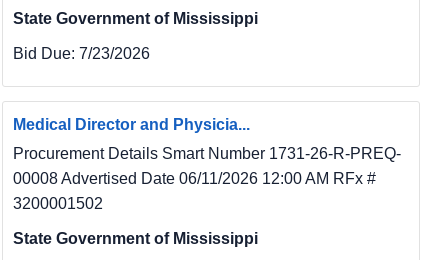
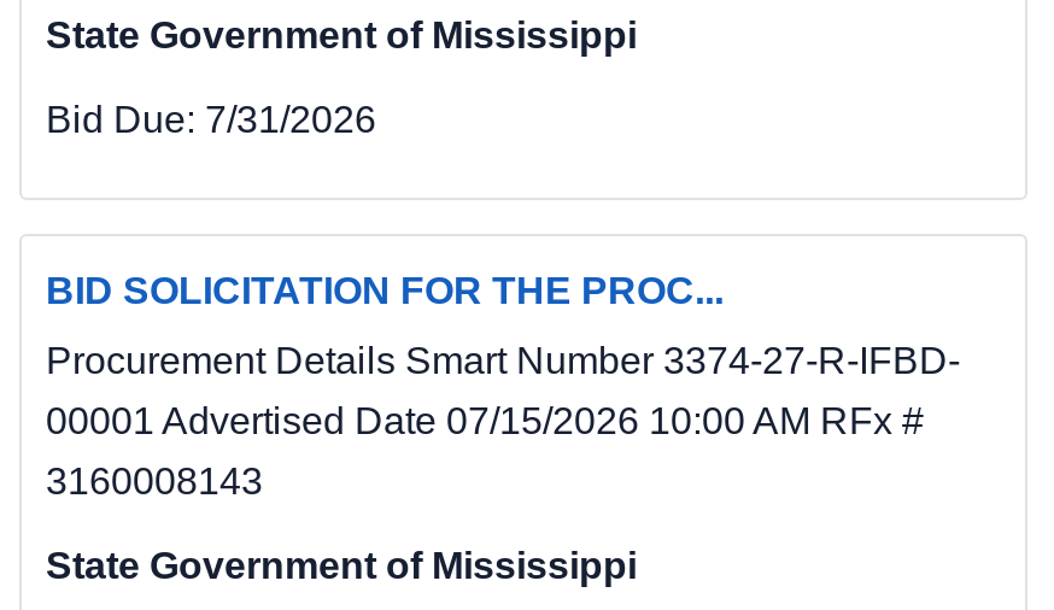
[13,45,150,62] Bid Due: 7/23/2026 -> [46,99,376,140] Bid Due: 7/31/2026
[13,116,250,133] Medical Director and Physicia... -> [46,270,724,311] BID SOLICITATION FOR THE PROC...
[13,145,401,162] Procurement Details Smart Number 1731-26-R-PREQ- -> [46,340,960,381] Procurement Details Smart Number 3374-27-R-IFBD-
[13,170,376,187] 00008 Advertised Date 06/11/2026 12:00 AM RFx # -> [46,400,924,441] 00001 Advertised Date 07/15/2026 10:00 AM RFx #
[13,195,103,212] 3200001502 -> [46,461,263,502] 3160008143

